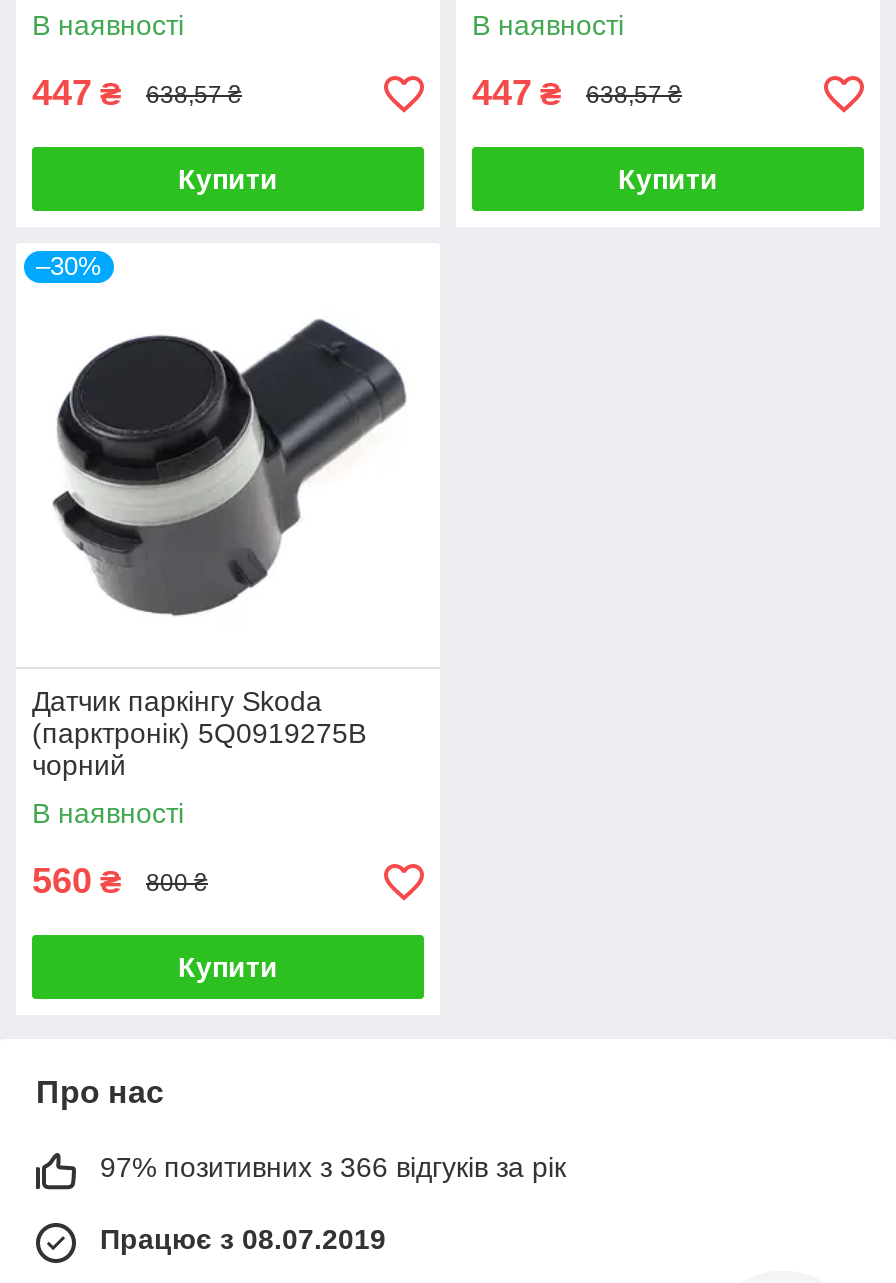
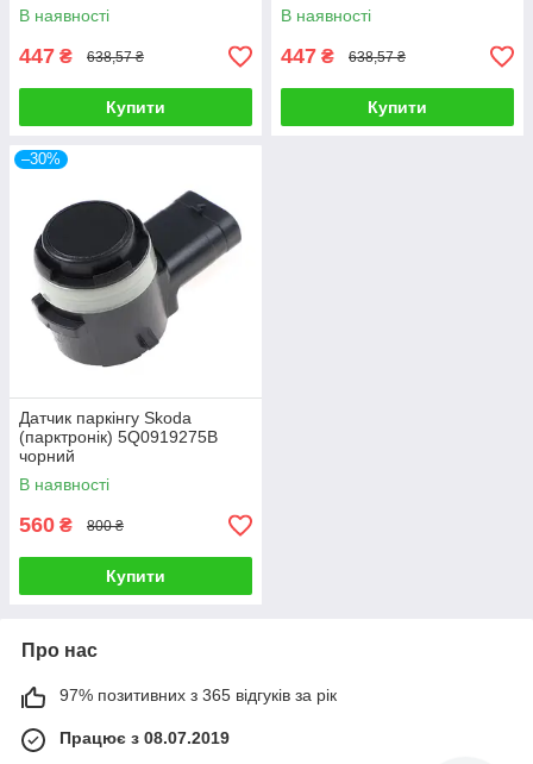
[100,1152,566,1184] 97% позитивних з 366 відгуків за рік -> [59,686,337,705] 97% позитивних з 365 відгуків за рік

